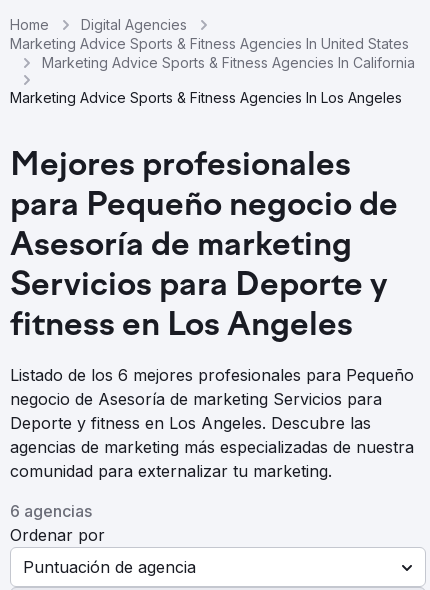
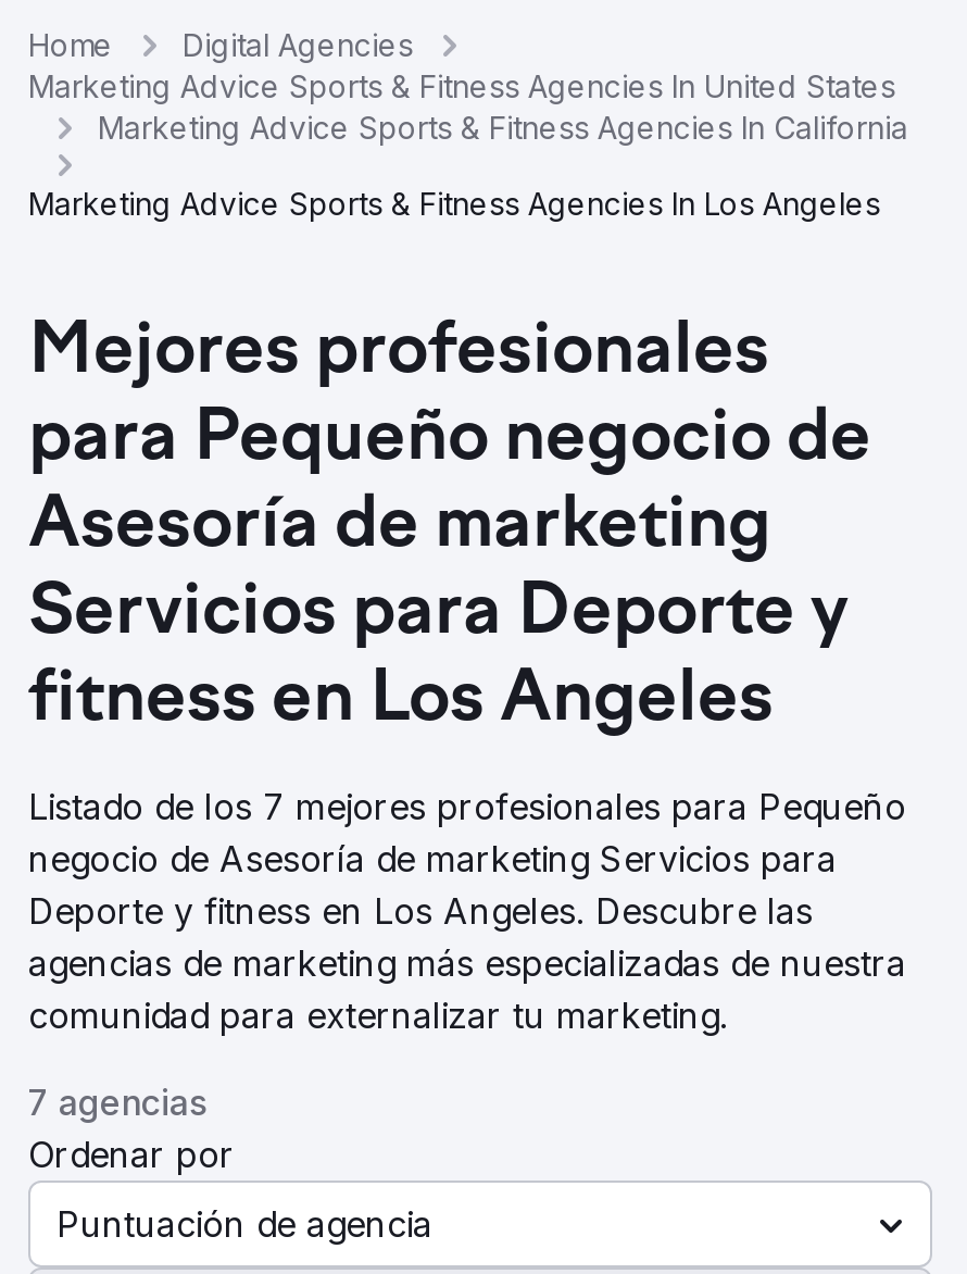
[10,365,414,385] Listado de los 6 mejores profesionales para Pequeño -> [28,785,906,828] Listado de los 7 mejores profesionales para Pequeño
[10,501,92,521] 6 agencias -> [28,1081,206,1124] 7 agencias

